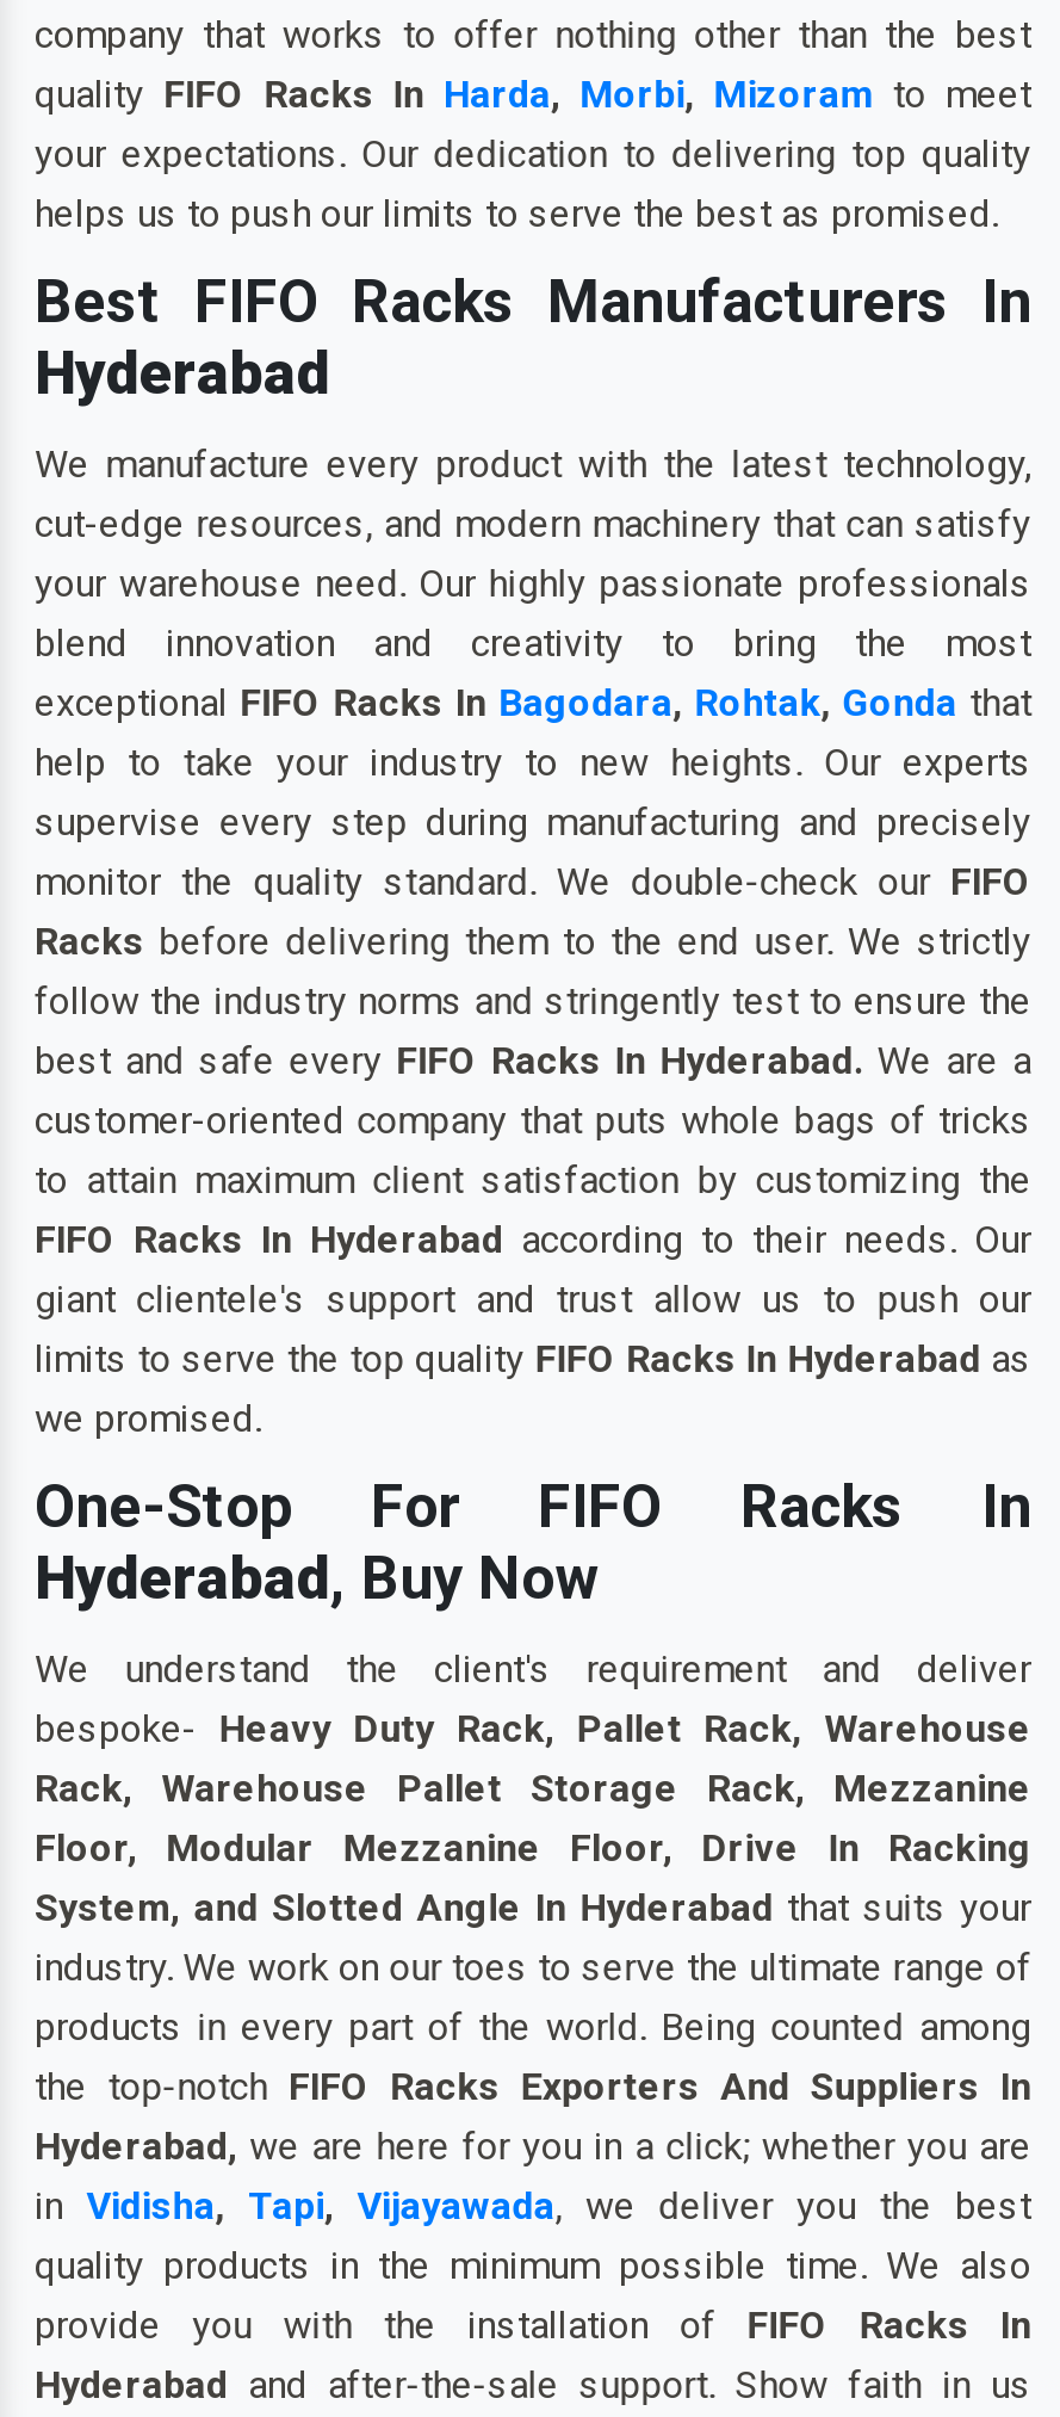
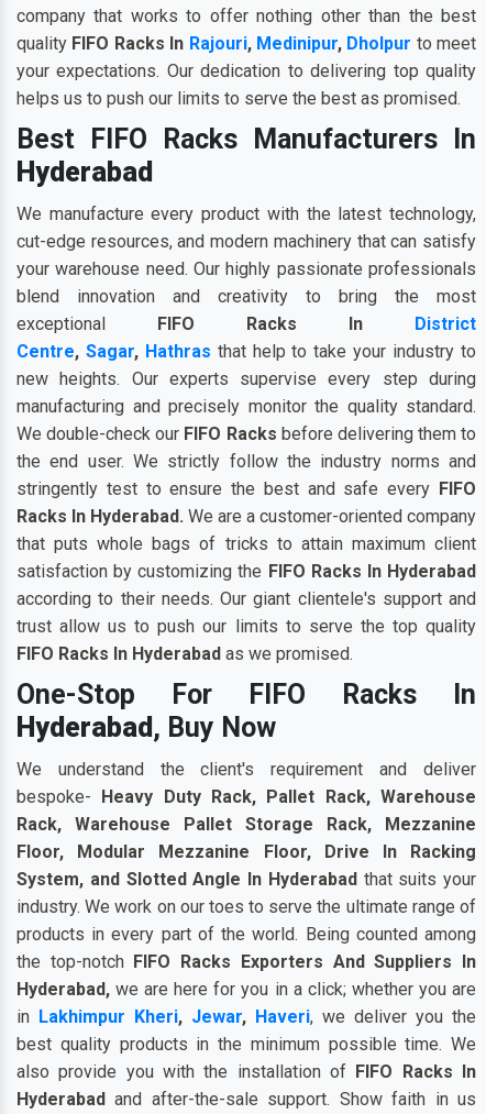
[35,72,1031,117] quality FIFO Racks In Harda, Morbi, Mizoram to meet -> [16,33,476,54] quality FIFO Racks In Rajouri, Medinipur, Dholpur to meet
[35,680,1032,1441] exceptional FIFO Racks In Bagodara, Rohtak, Gonda that | help to take your industry to new heights. Our experts | supervise every step during manufacturing and precisely | monitor the quality standard. We double-check our FIFO | Racks before delivering them to the end user. We strictly | follow the industry norms and stringently test to ensure the | best and safe every FIFO Racks In Hyderabad. We are a | customer-oriented company that puts whole bags of tricks | to attain maximum client satisfaction by customizing the | FIFO Racks In Hyderabad according to their needs. Our | giant clientele's support and trust allow us to push our | limits to serve the top quality FIFO Racks In Hyderabad as | we promised. -> [16,313,476,664] exceptional FIFO Racks In | District | Centre, Sagar, Hathras that help to take your industry to | new heights. Our experts supervise every step during | manufacturing and precisely monitor the quality standard. | We double-check our FIFO Racks before delivering them to | the end user. We strictly follow the industry norms and | stringently test to ensure the best and safe every FIFO | Racks In Hyderabad. We are a customer-oriented company | that puts whole bags of tricks to attain maximum client | satisfaction by customizing the FIFO Racks In Hyderabad | according to their needs. Our giant clientele's support and | trust allow us to push our limits to serve the top quality | FIFO Racks In Hyderabad as we promised.
[35,2183,1031,2348] in Vidisha, Tapi, Vijayawada, we deliver you the best | quality products in the minimum possible time. We also | provide you with the installation of FIFO Racks In -> [16,1006,476,1082] in Lakhimpur Kheri, Jewar, Haveri, we deliver you the | best quality products in the minimum possible time. We | also provide you with the installation of FIFO Racks In

